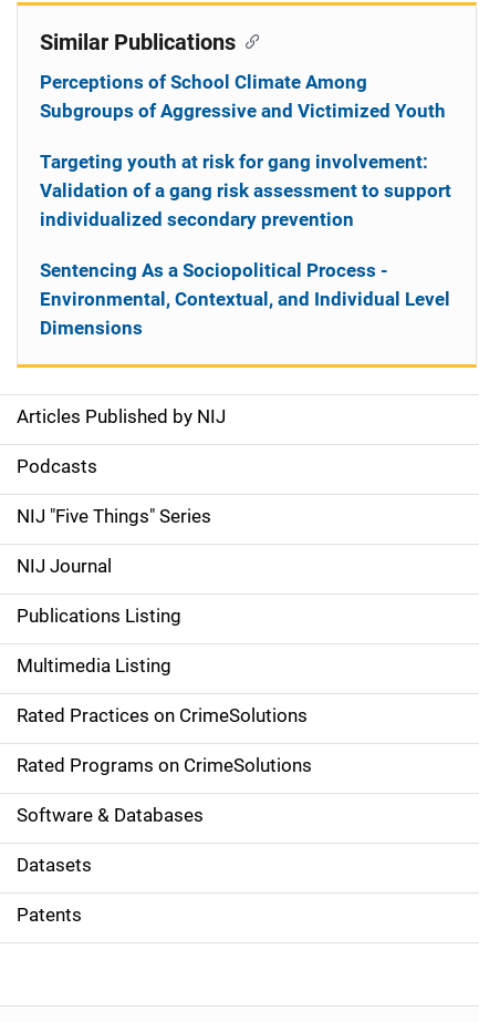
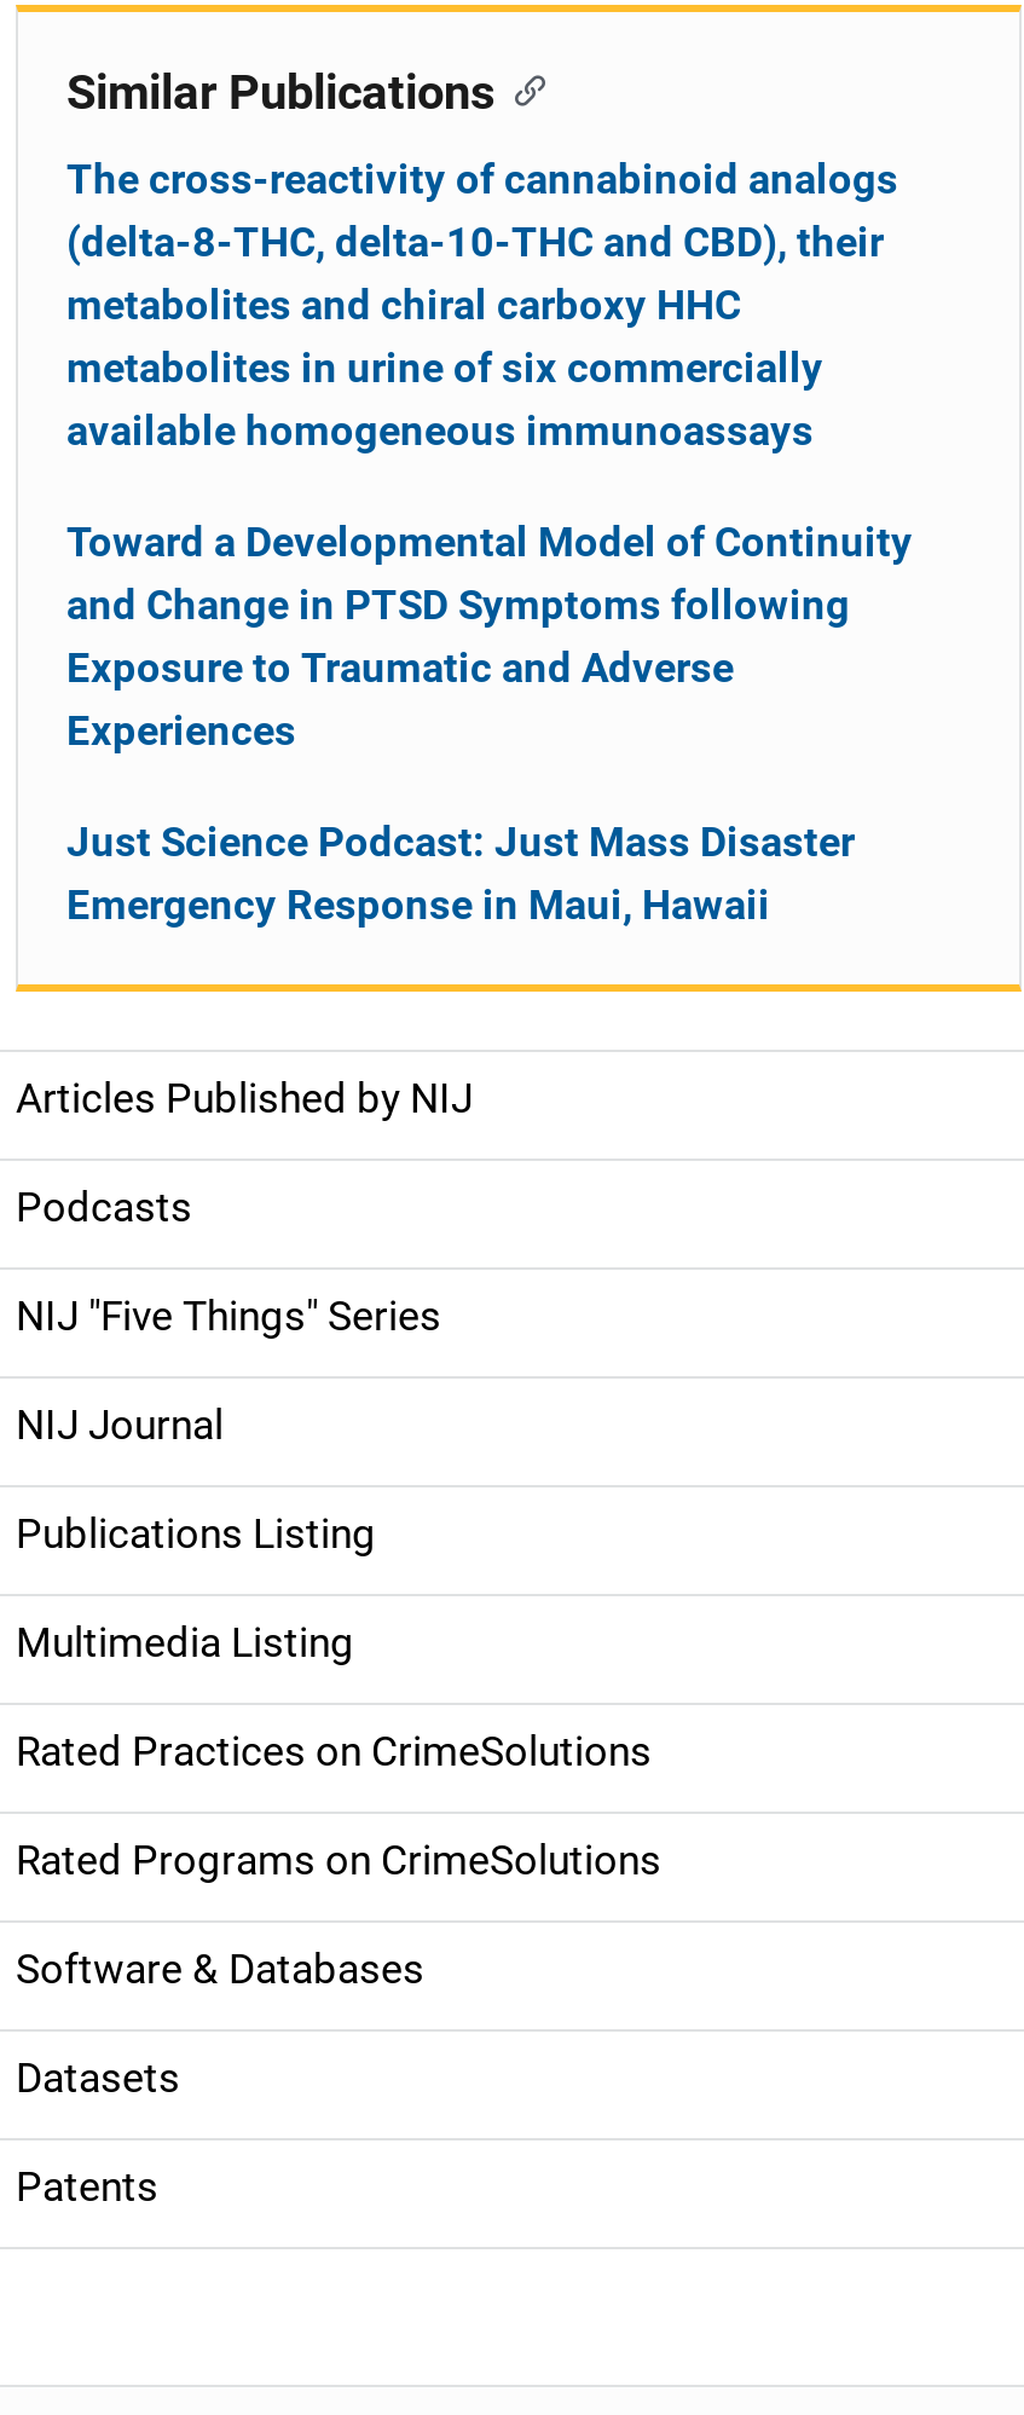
[40,71,446,122] Perceptions of School Climate Among | Subgroups of Aggressive and Victimized Youth -> [66,155,898,455] The cross-reactivity of cannabinoid analogs | (delta-8-THC, delta-10-THC and CBD), their | metabolites and chiral carboxy HHC | metabolites in urine of six commercially | available homogeneous immunoassays
[40,151,451,230] Targeting youth at risk for gang involvement: | Validation of a gang risk assessment to support | individualized secondary prevention -> [66,518,913,755] Toward a Developmental Model of Continuity | and Change in PTSD Symptoms following | Exposure to Traumatic and Adverse | Experiences
[40,259,450,339] Sentencing As a Sociopolitical Process - | Environmental, Contextual, and Individual Level | Dimensions -> [66,817,855,929] Just Science Podcast: Just Mass Disaster | Emergency Response in Maui, Hawaii

